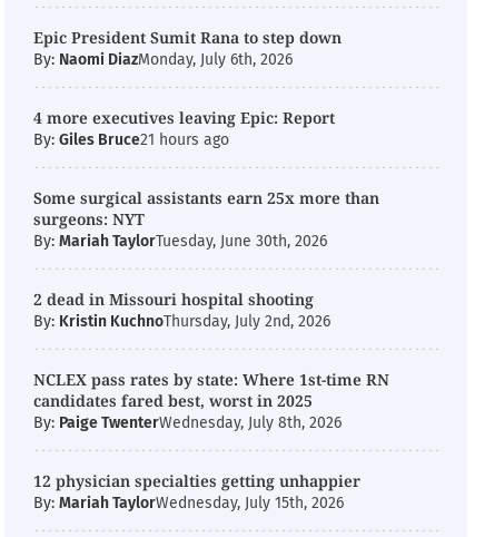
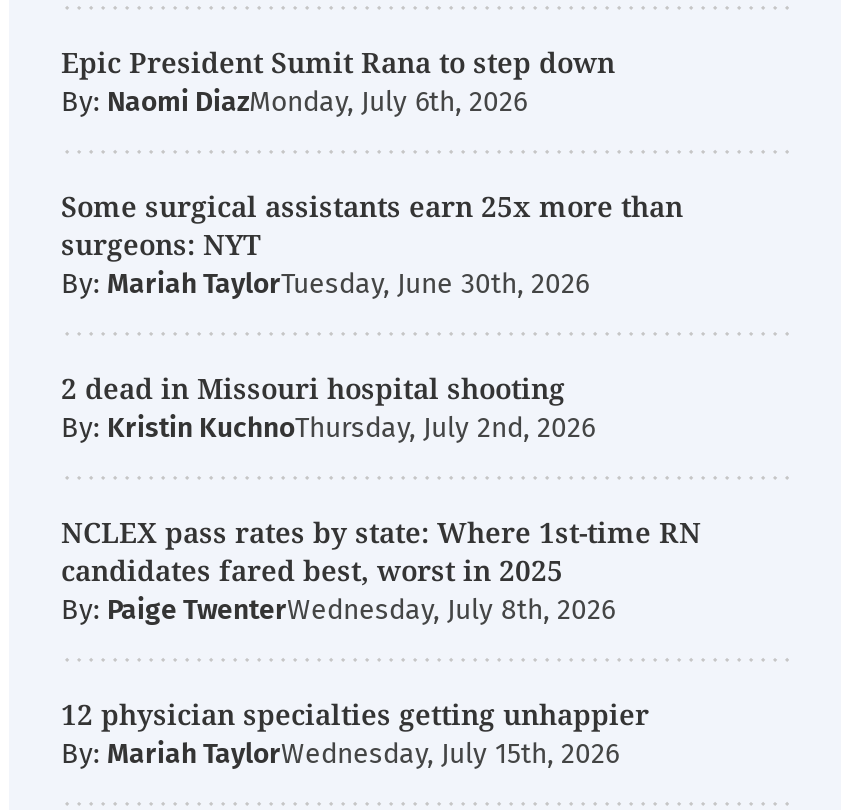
[33,107,335,149] 4 more executives leaving Epic: Report | By: Giles Bruce21 hours ago -> none

